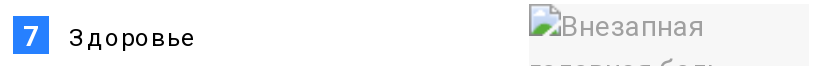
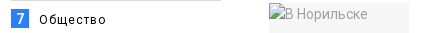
[69,25,197,53] Здоровье -> [39,13,106,27] Общество

